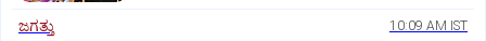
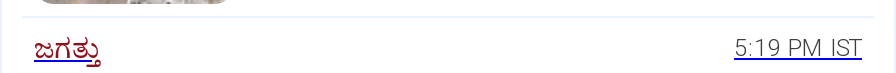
[389,18,468,34] 10:09 AM IST -> [734,34,862,62] 5:19 PM IST

